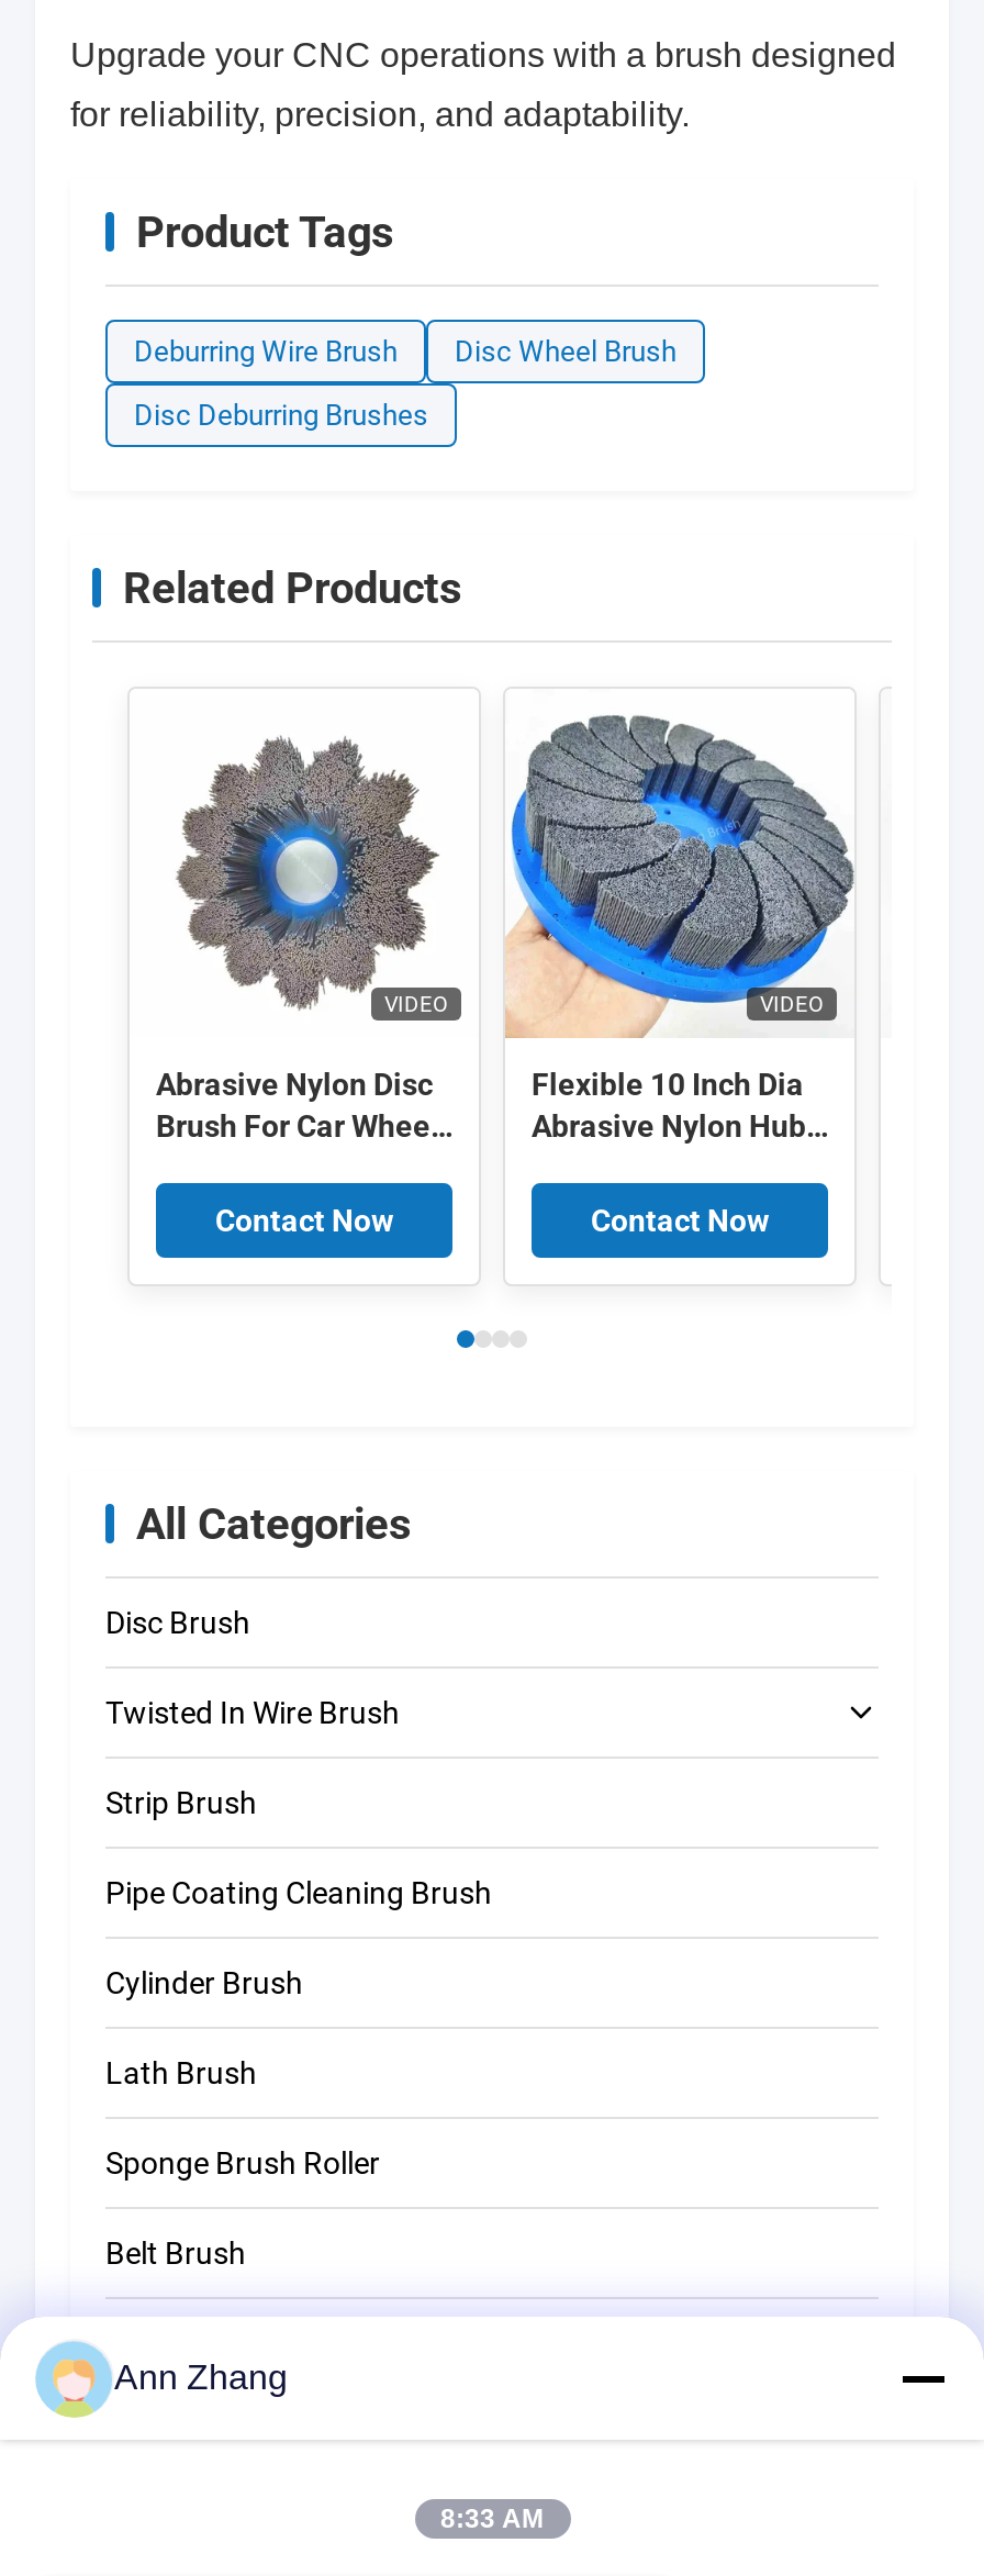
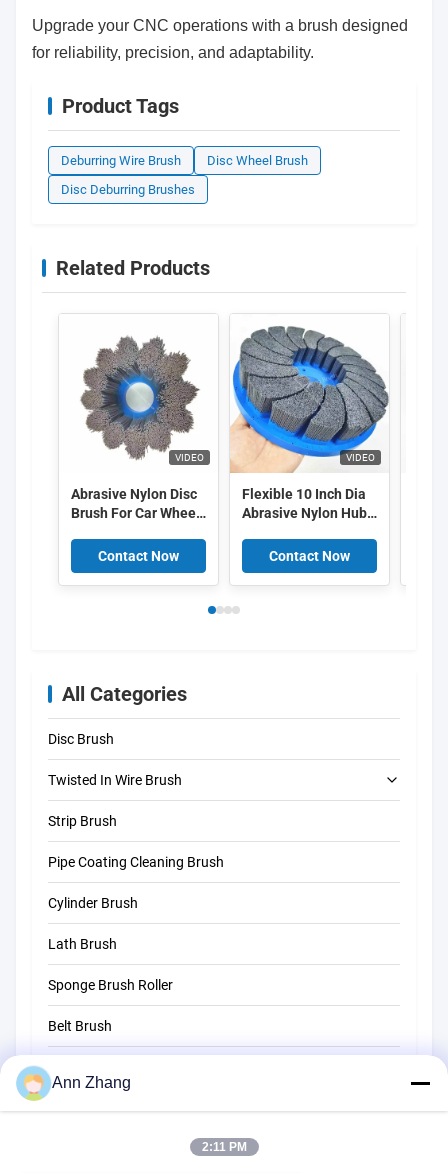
[440,2503,544,2534] 8:33 AM -> [201,1140,246,1154] 2:11 PM

